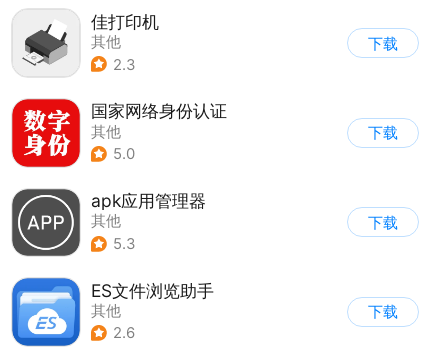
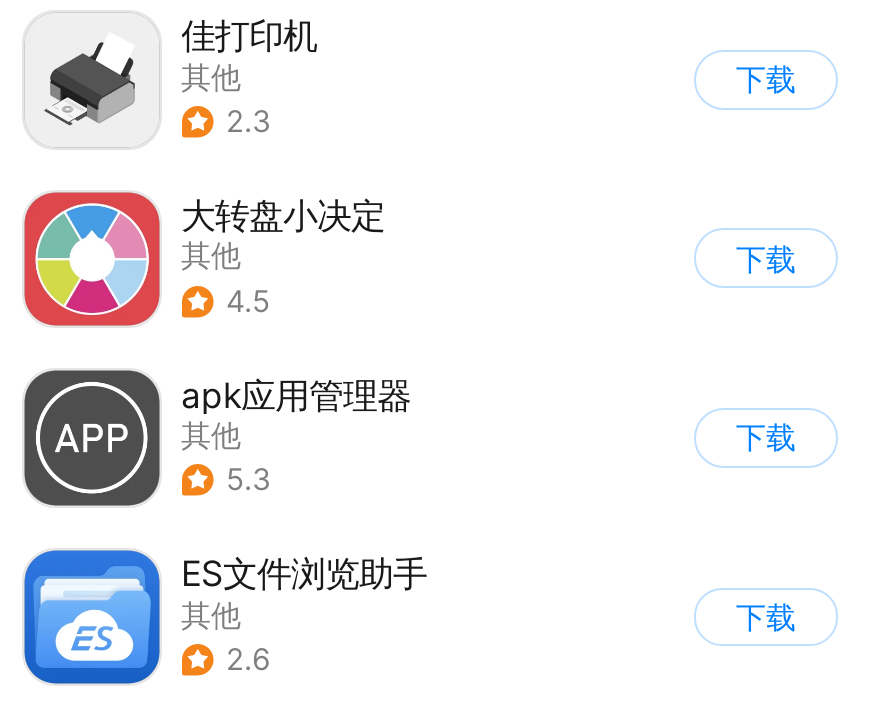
[13,100,226,166] [image] | 国家网络身份认证 -> [24,194,385,323] [image] | 大转盘小决定
[113,145,135,163] 5.0 -> [226,283,270,319] 4.5

